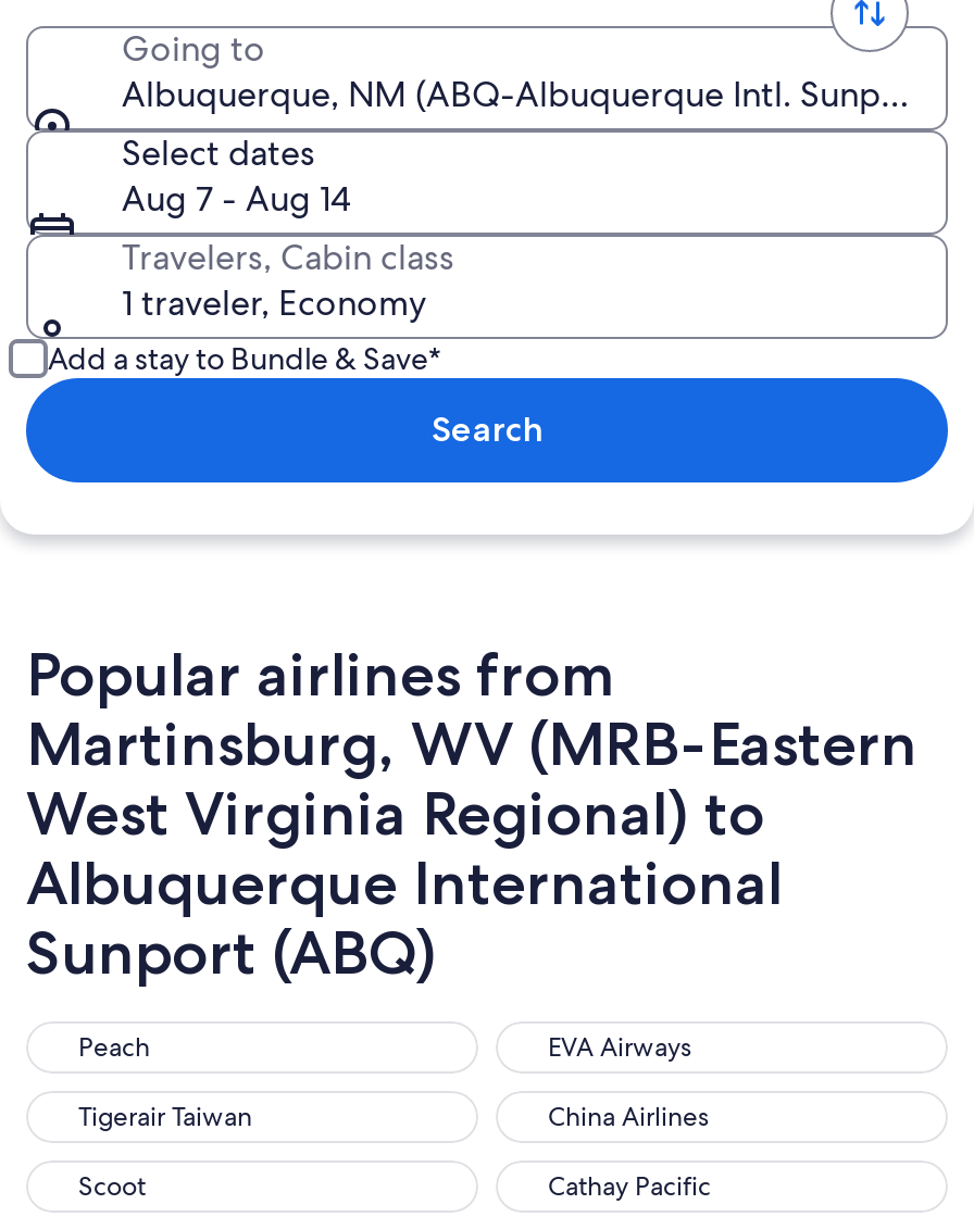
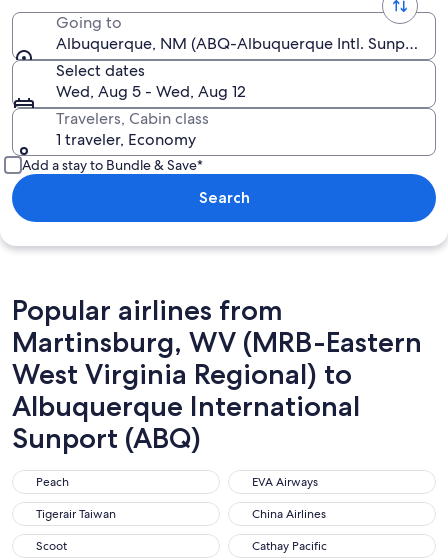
[122,176,350,222] Aug 7 - Aug 14 -> [56,81,246,102] Wed, Aug 5 - Wed, Aug 12

